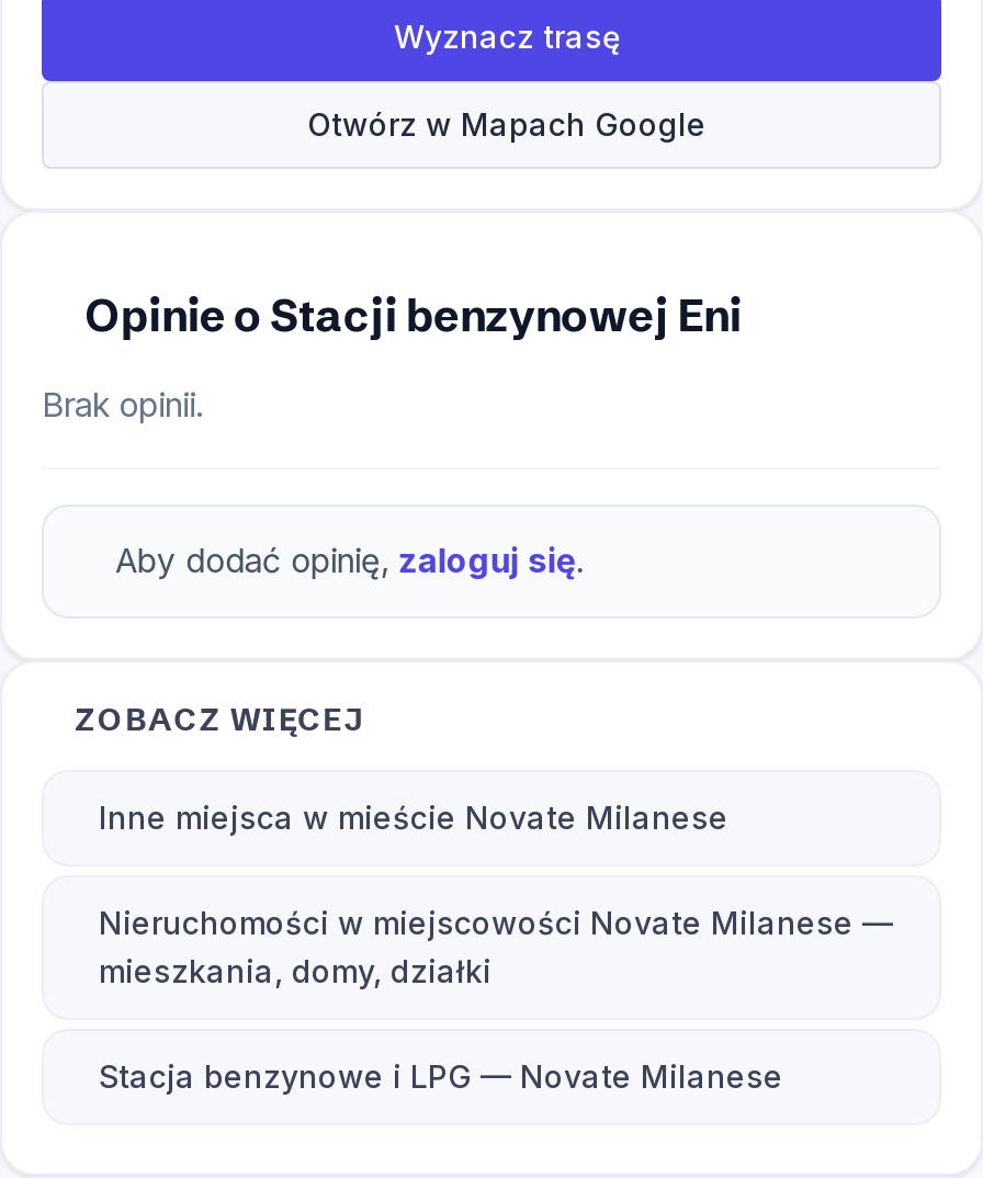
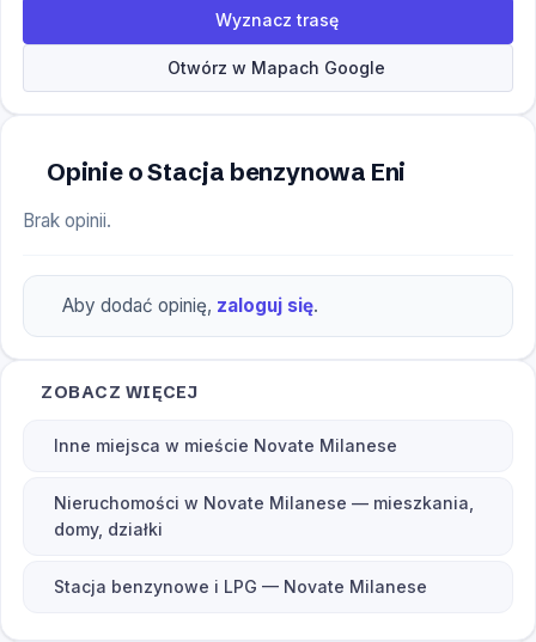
[86,288,742,342] Opinie o Stacji benzynowej Eni -> [47,157,406,187] Opinie o Stacja benzynowa Eni
[99,903,893,989] Nieruchomości w miejscowości Novate Milanese — | mieszkania, domy, działki -> [54,492,474,539] Nieruchomości w Novate Milanese — mieszkania, | domy, działki

